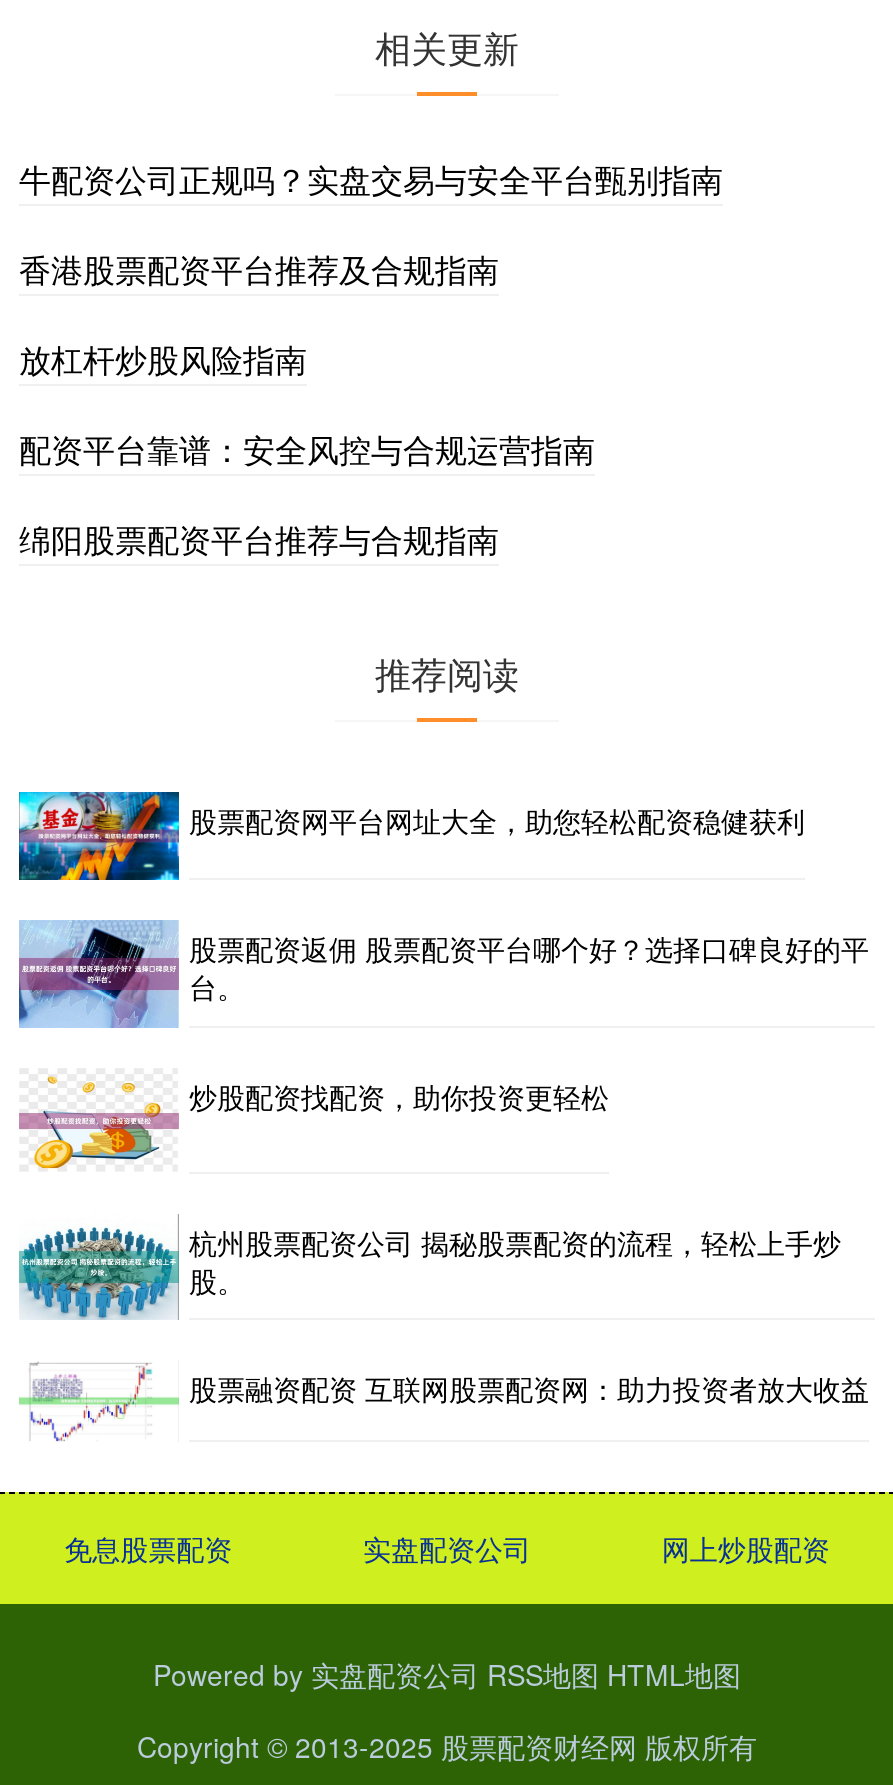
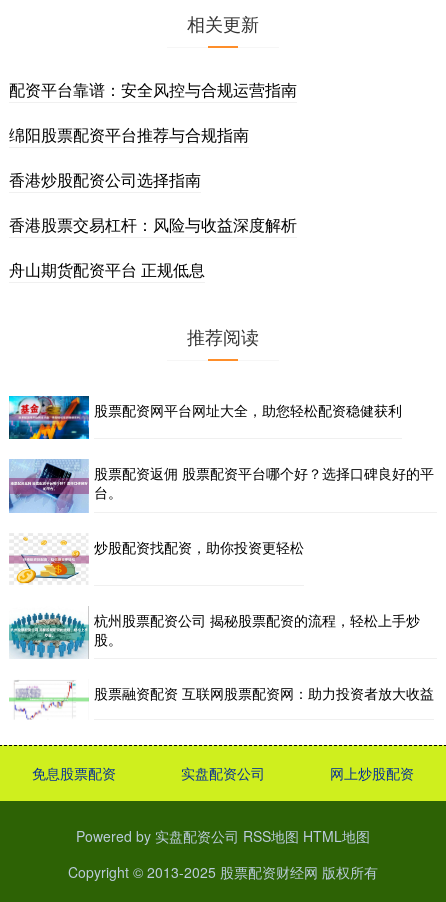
[19,157,723,383] 牛配资公司正规吗？实盘交易与安全平台甄别指南 | 香港股票配资平台推荐及合规指南 | 放杠杆炒股风险指南 -> none
moved [19,427,595,563] -> [9,78,297,146]: 配资平台靠谱：安全风控与合规运营指南 | 绵阳股票配资平台推荐与合规指南
none -> [9,168,297,281] 香港炒股配资公司选择指南 | 香港股票交易杠杆：风险与收益深度解析 | 舟山期货配资平台 正规低息

